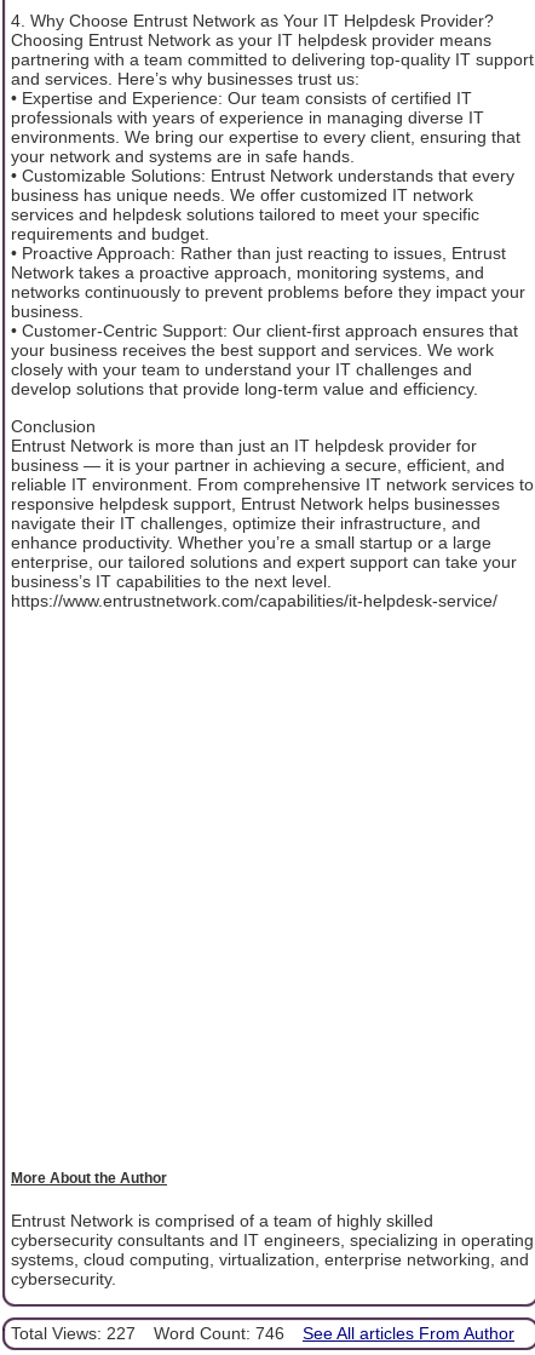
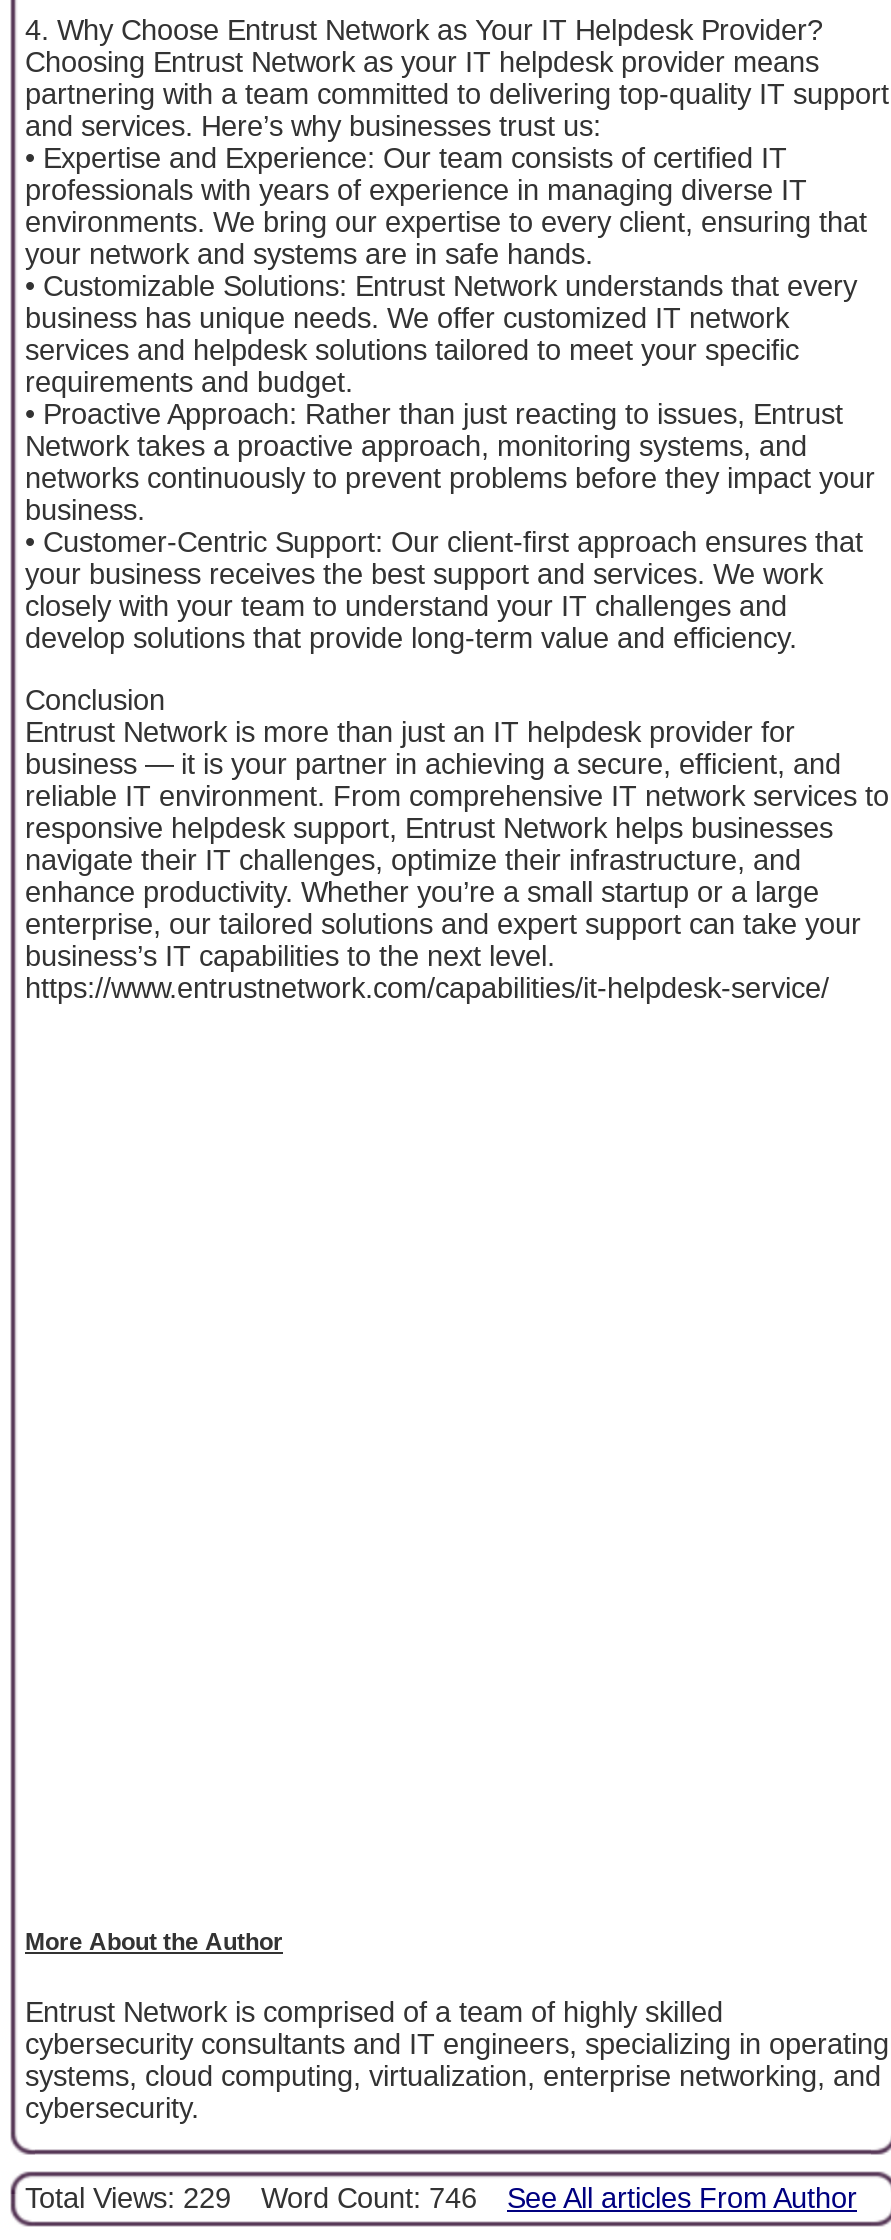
[11,1323,514,1343] Total Views: 227 Word Count: 746 See All articles From Author -> [25,2182,857,2214] Total Views: 229 Word Count: 746 See All articles From Author

